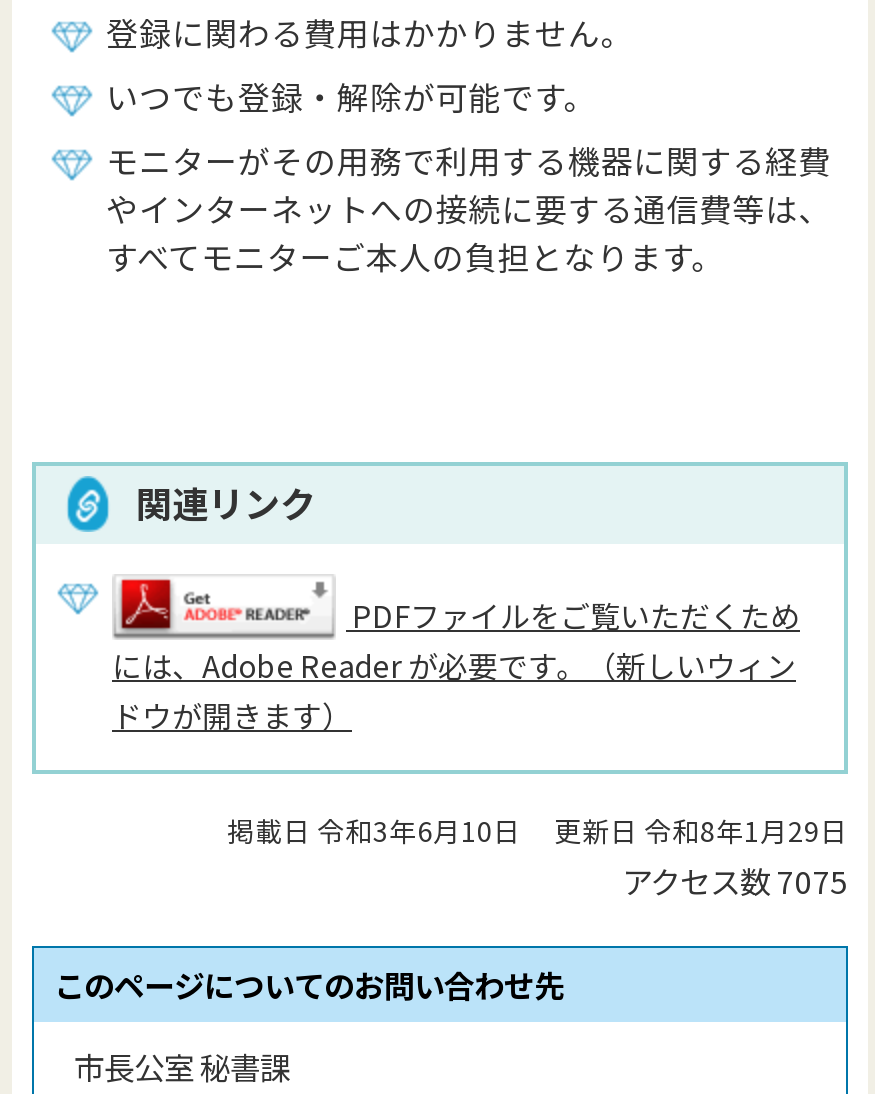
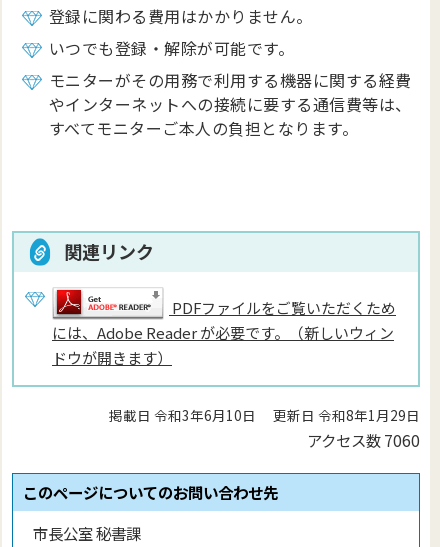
[622,859,848,903] アクセス数7075 -> [307,429,420,451] アクセス数7060

